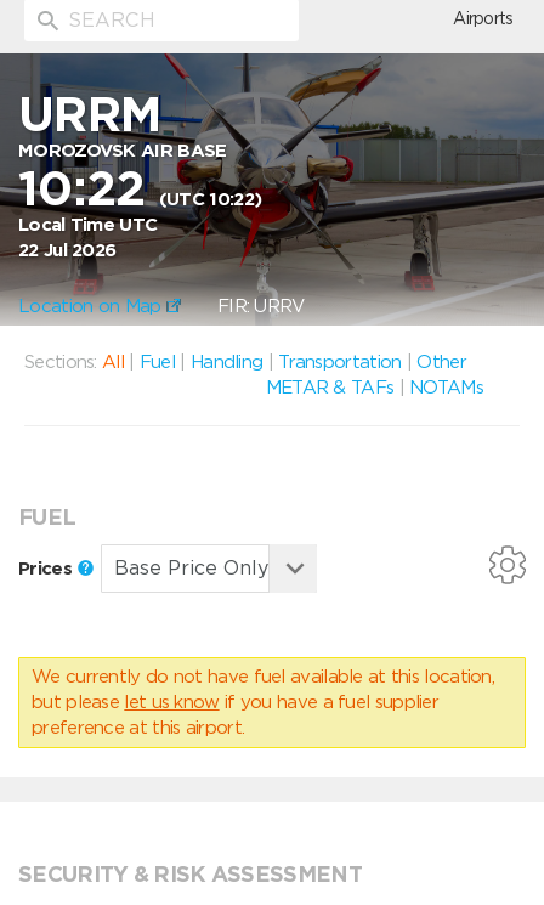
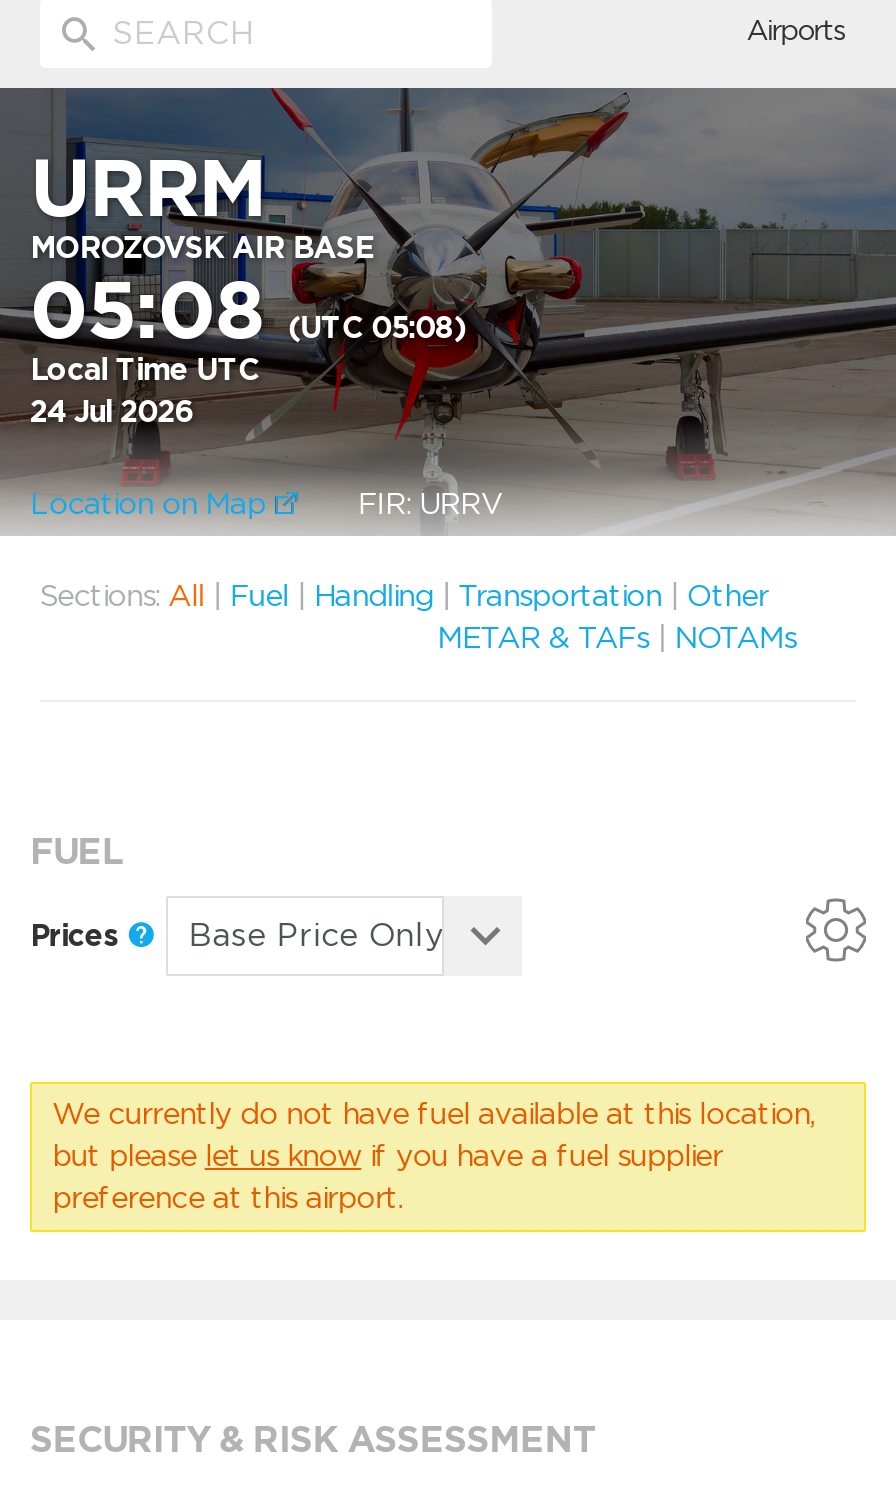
[18,159,261,217] 10:22 (UTC 10:22) -> [30,262,466,358] 05:08 (UTC 05:08)
[18,239,116,261] 22 Jul 2026 -> [30,394,193,430] 24 Jul 2026

